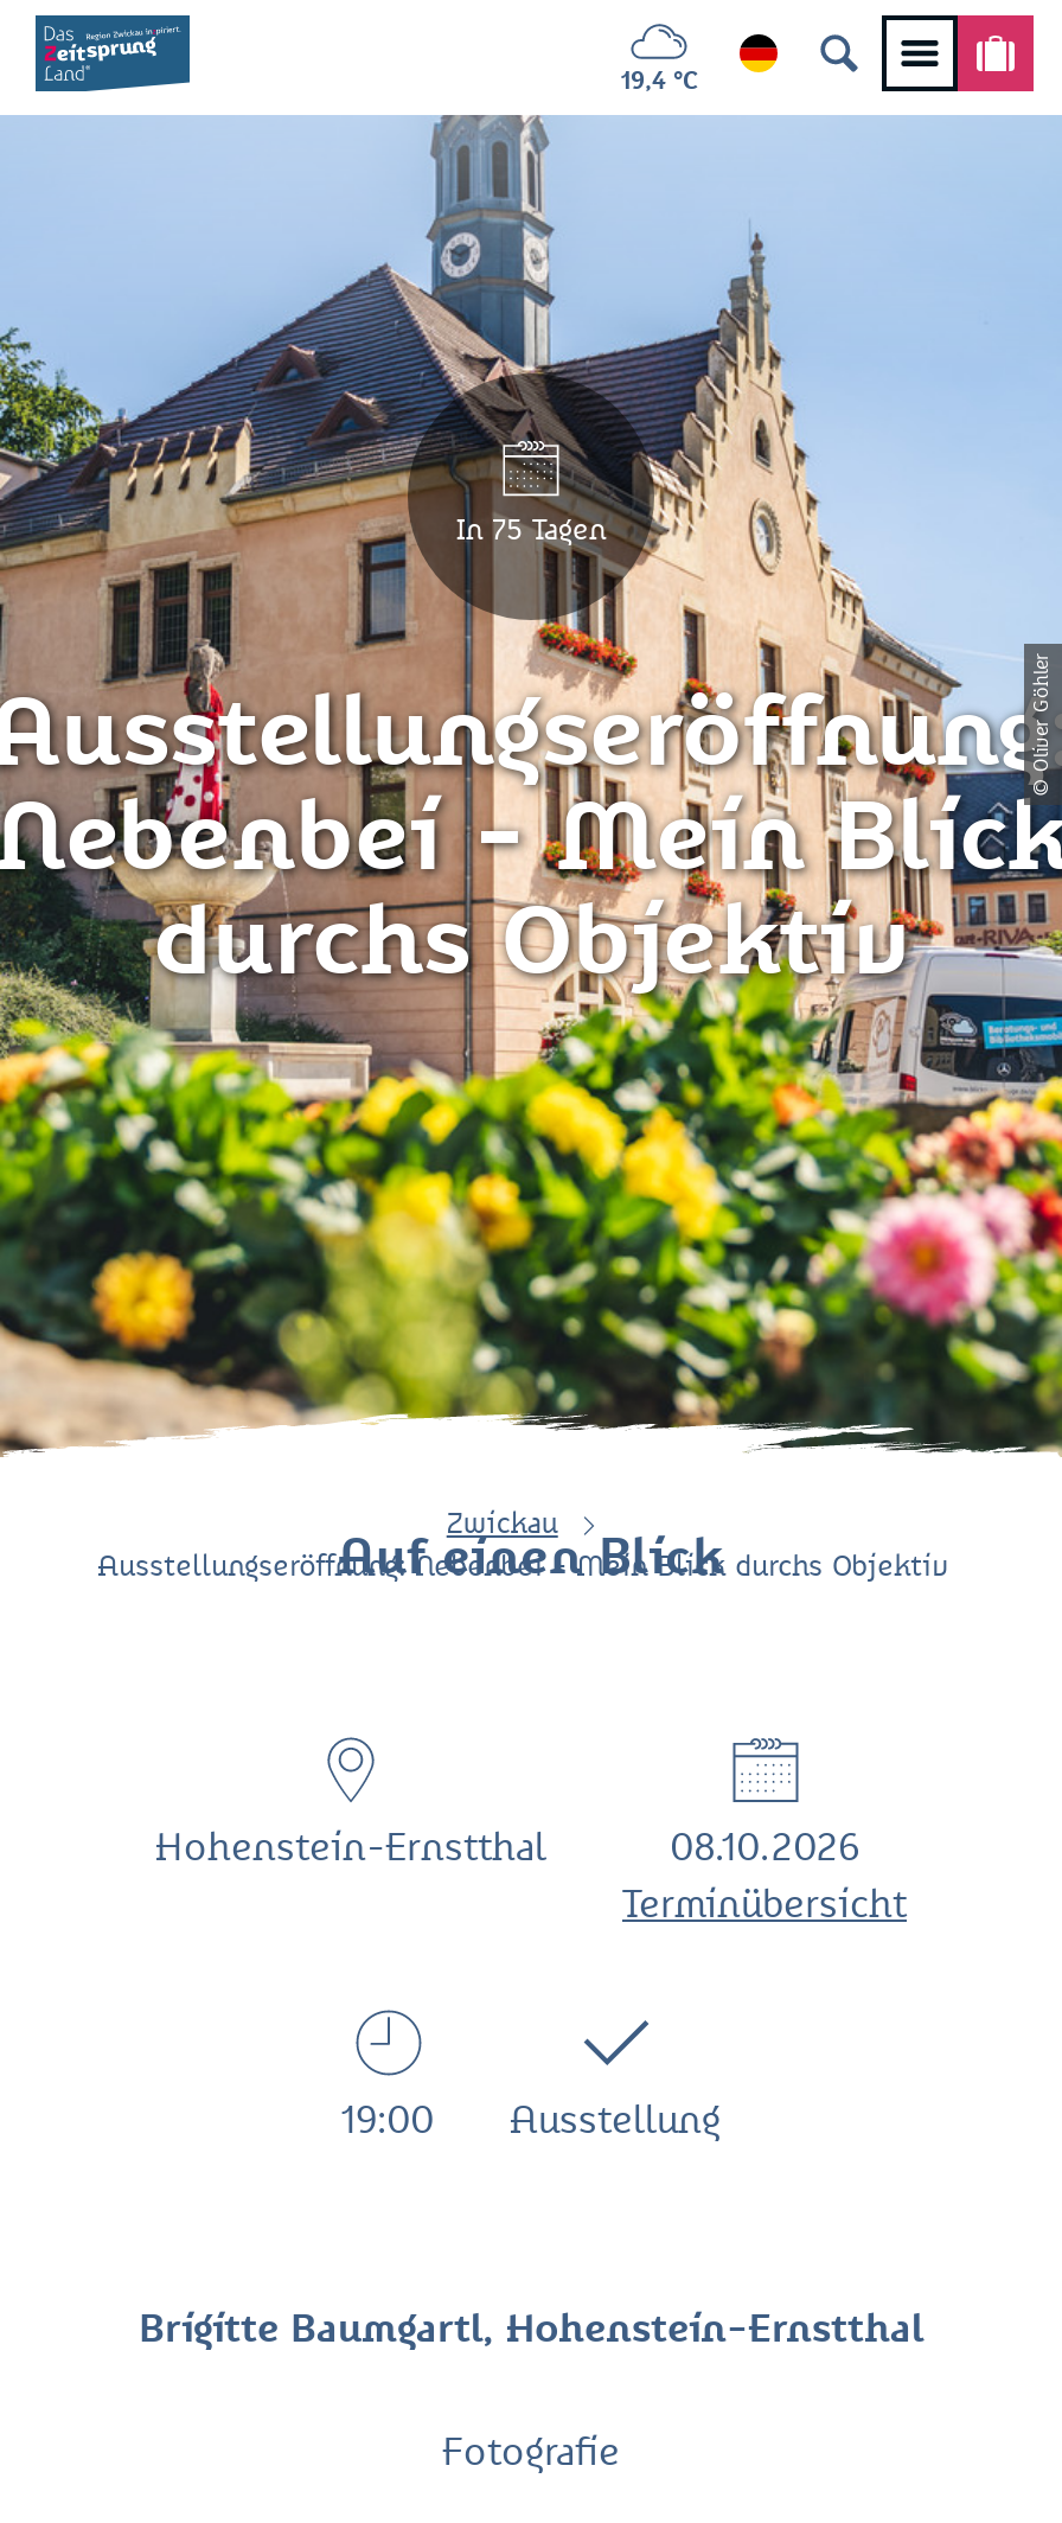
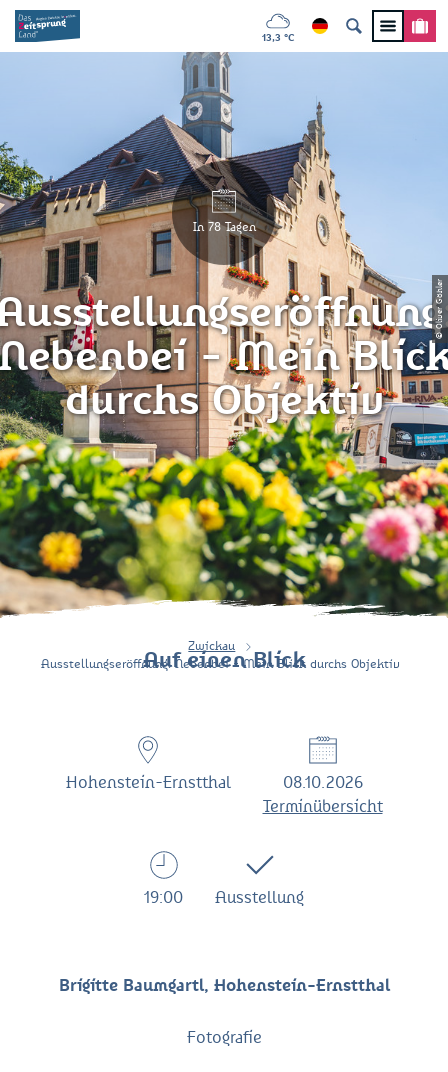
[621,70,697,94] 19,4 °C -> [262,33,294,43] 13,3 °C
[456,516,606,547] In 75 Tagen -> [192,221,255,234] In 78 Tagen

